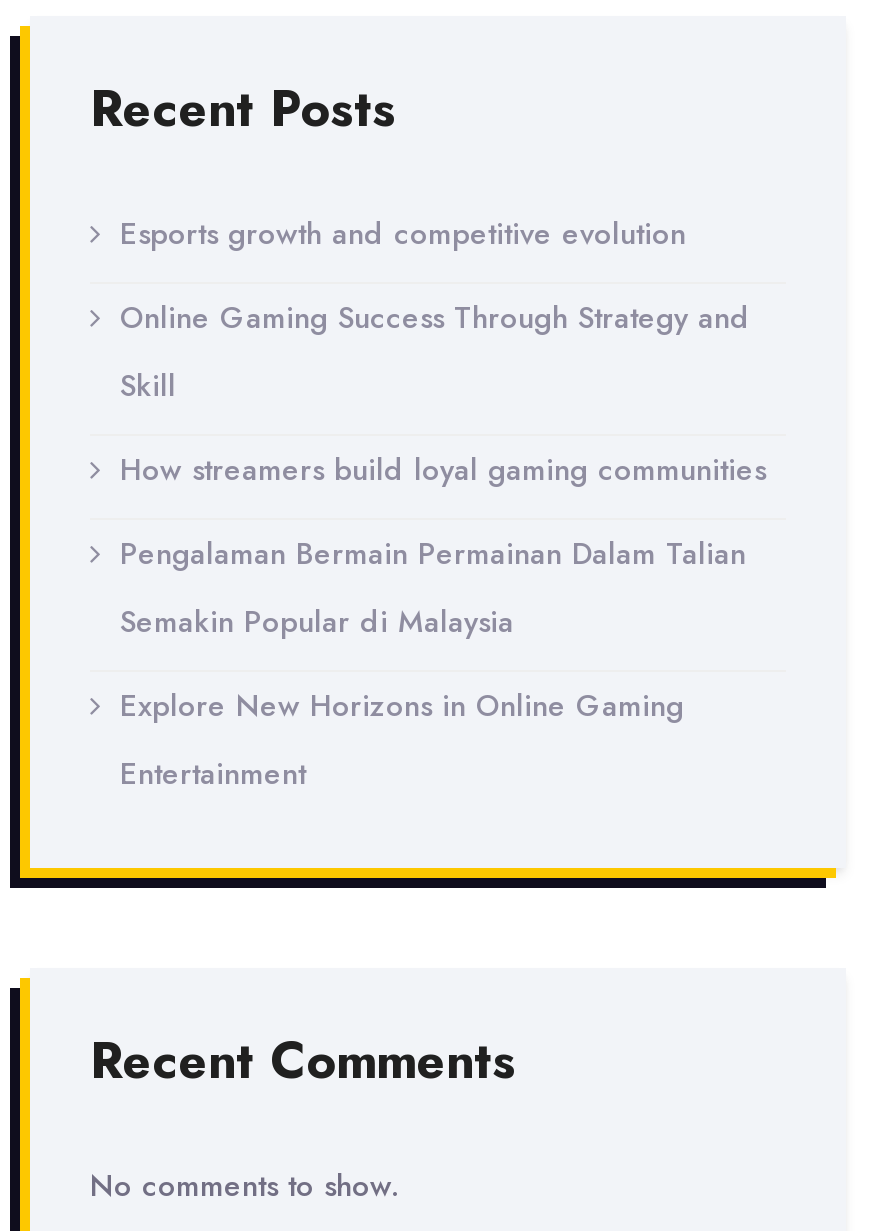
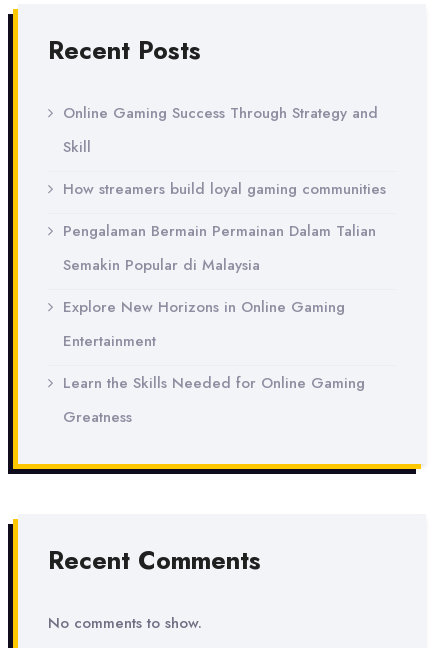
[120,212,686,256] Esports growth and competitive evolution -> none
moved [120,296,766,796] -> [63,102,386,352]: Online Gaming Success Through Strategy and | Skill | How streamers build loyal gaming communities | Pengalaman Bermain Permainan Dalam Talian | Semakin Popular di Malaysia | Explore New Horizons in Online Gaming | Entertainment
none -> [63,372,365,428] Learn the Skills Needed for Online Gaming | Greatness

